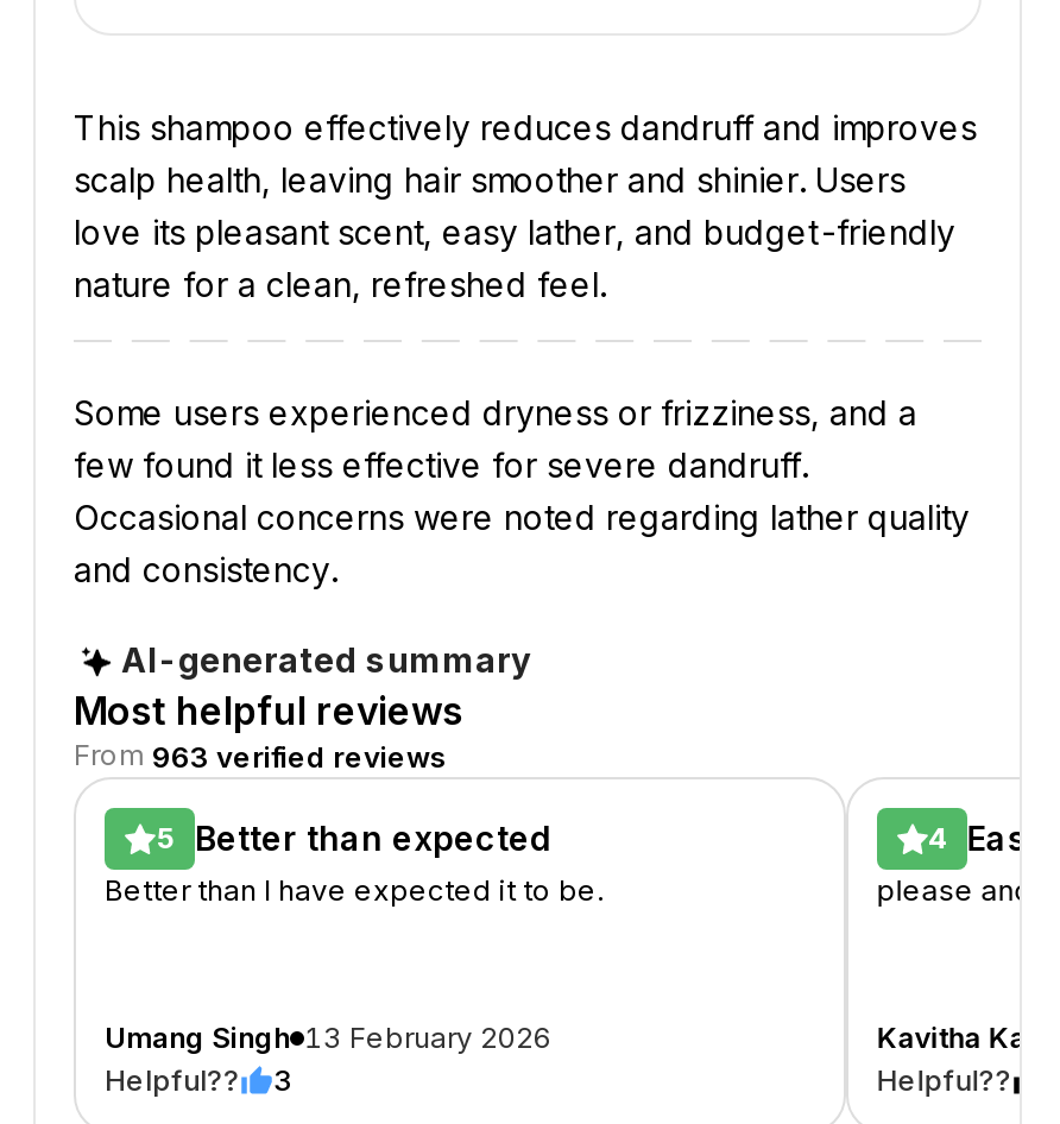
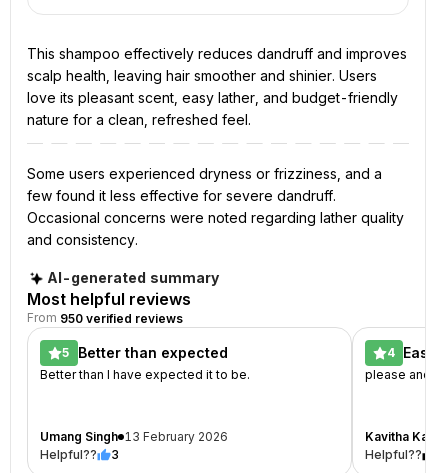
[74,738,447,774] From 963 verified reviews -> [27,310,183,326] From 950 verified reviews

